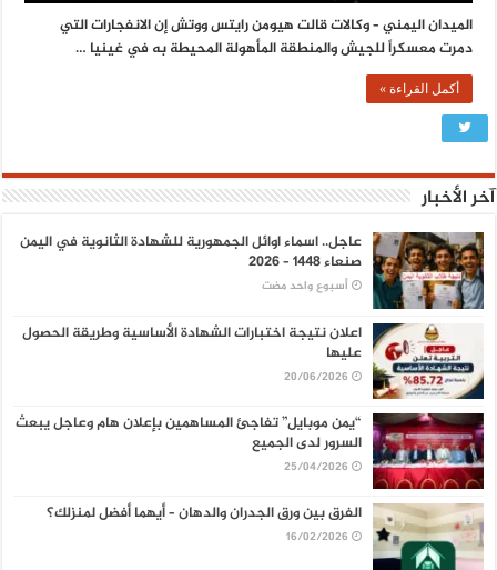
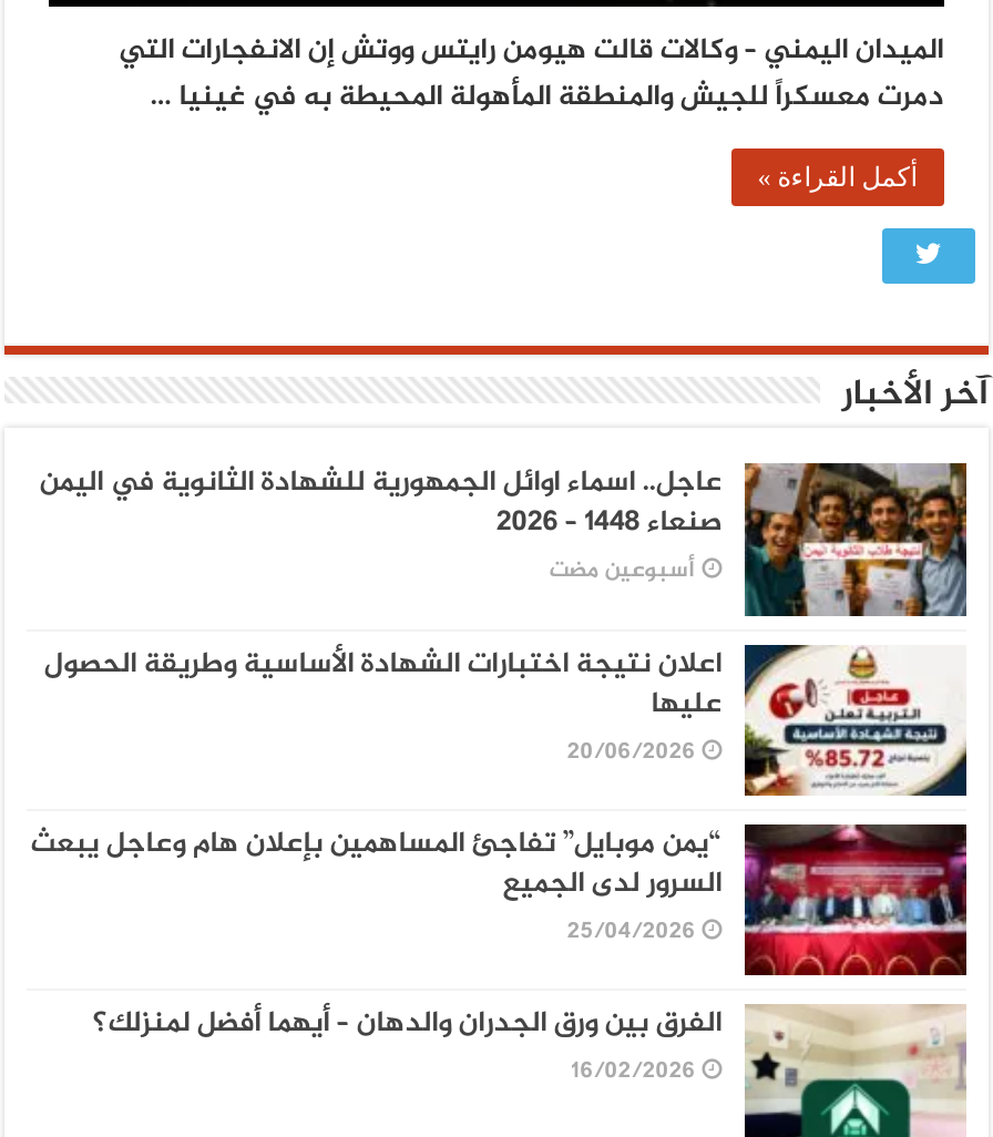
[263,277,349,296] أسبوع واحد مضت -> [551,553,698,590] أسبوعين مضت

